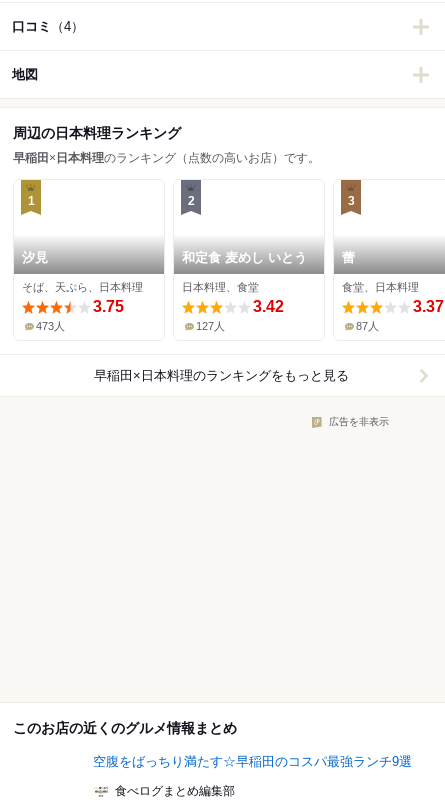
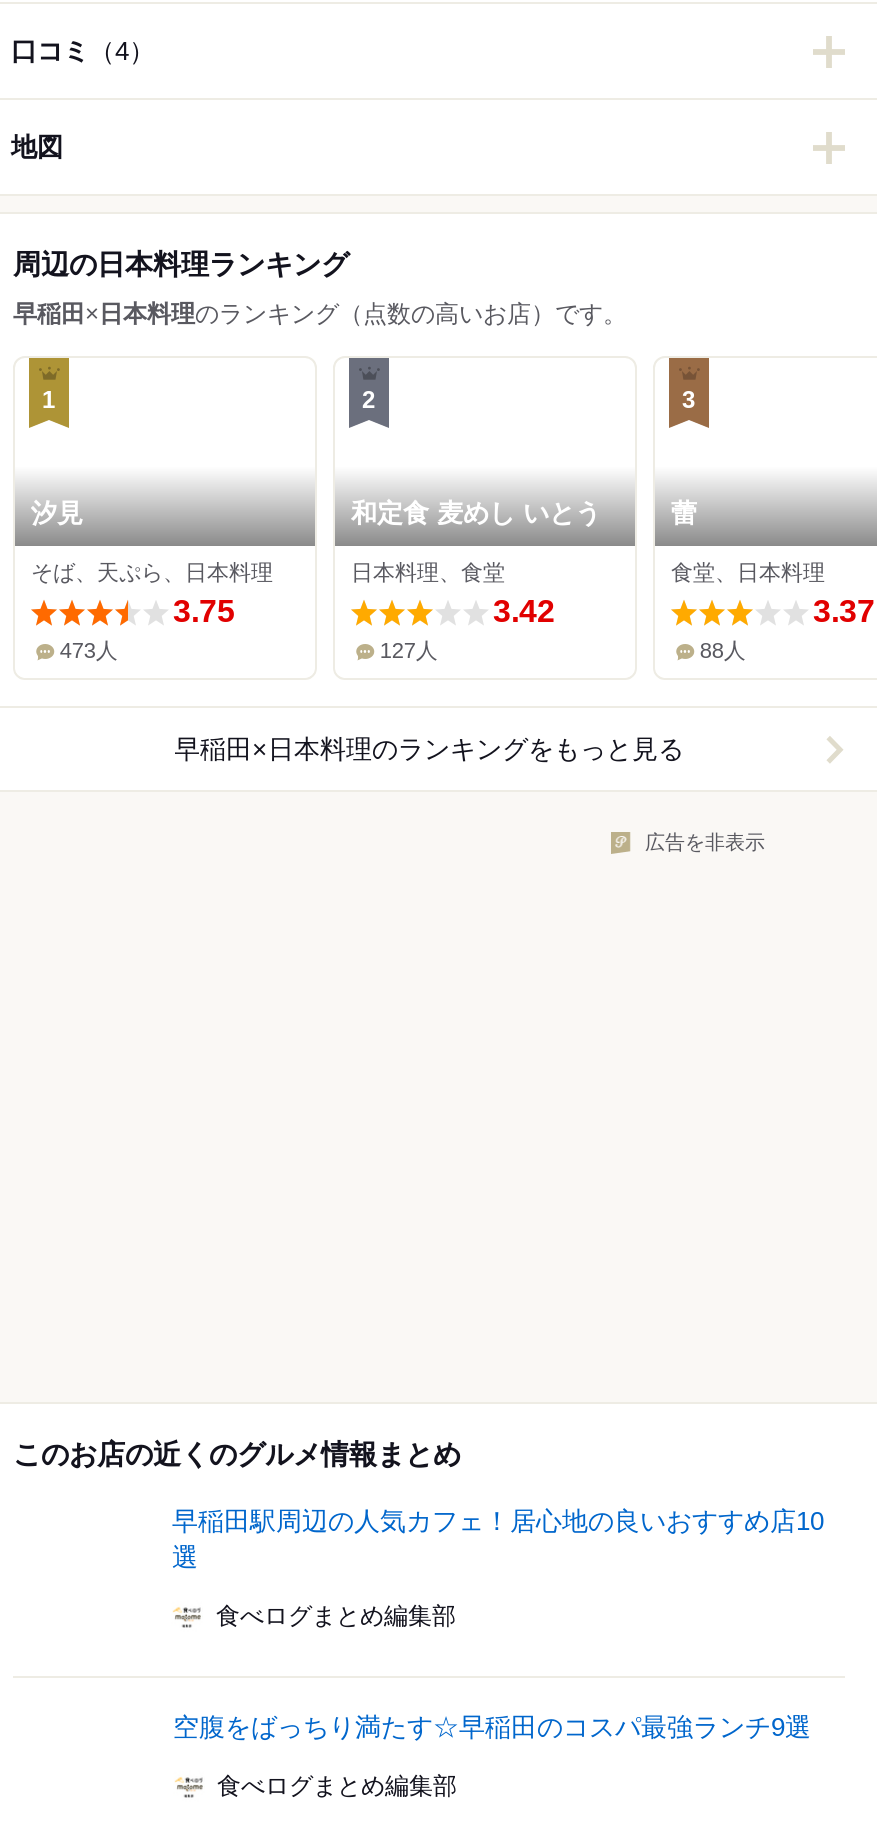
[356,320,379,332] 87人 -> [700,639,746,663] 88人
none -> [172,1507,824,1631] 早稲田駅周辺の人気カフェ！居心地の良いおすすめ店10 | 選 | 食べログまとめ編集部

